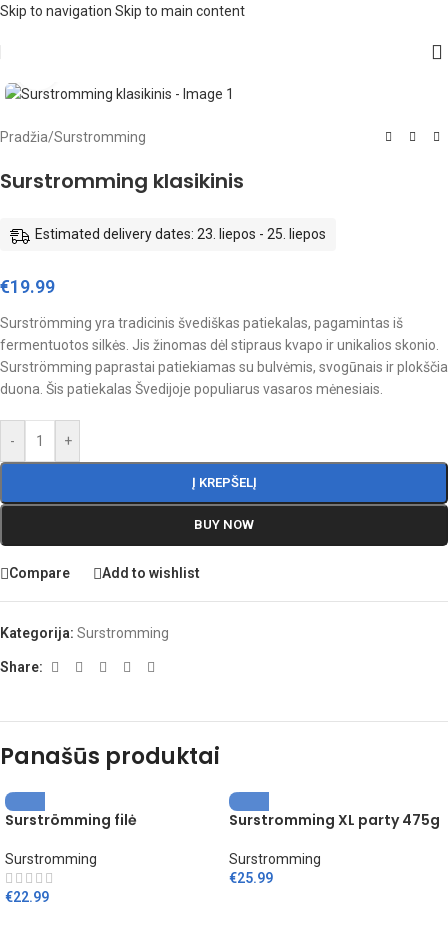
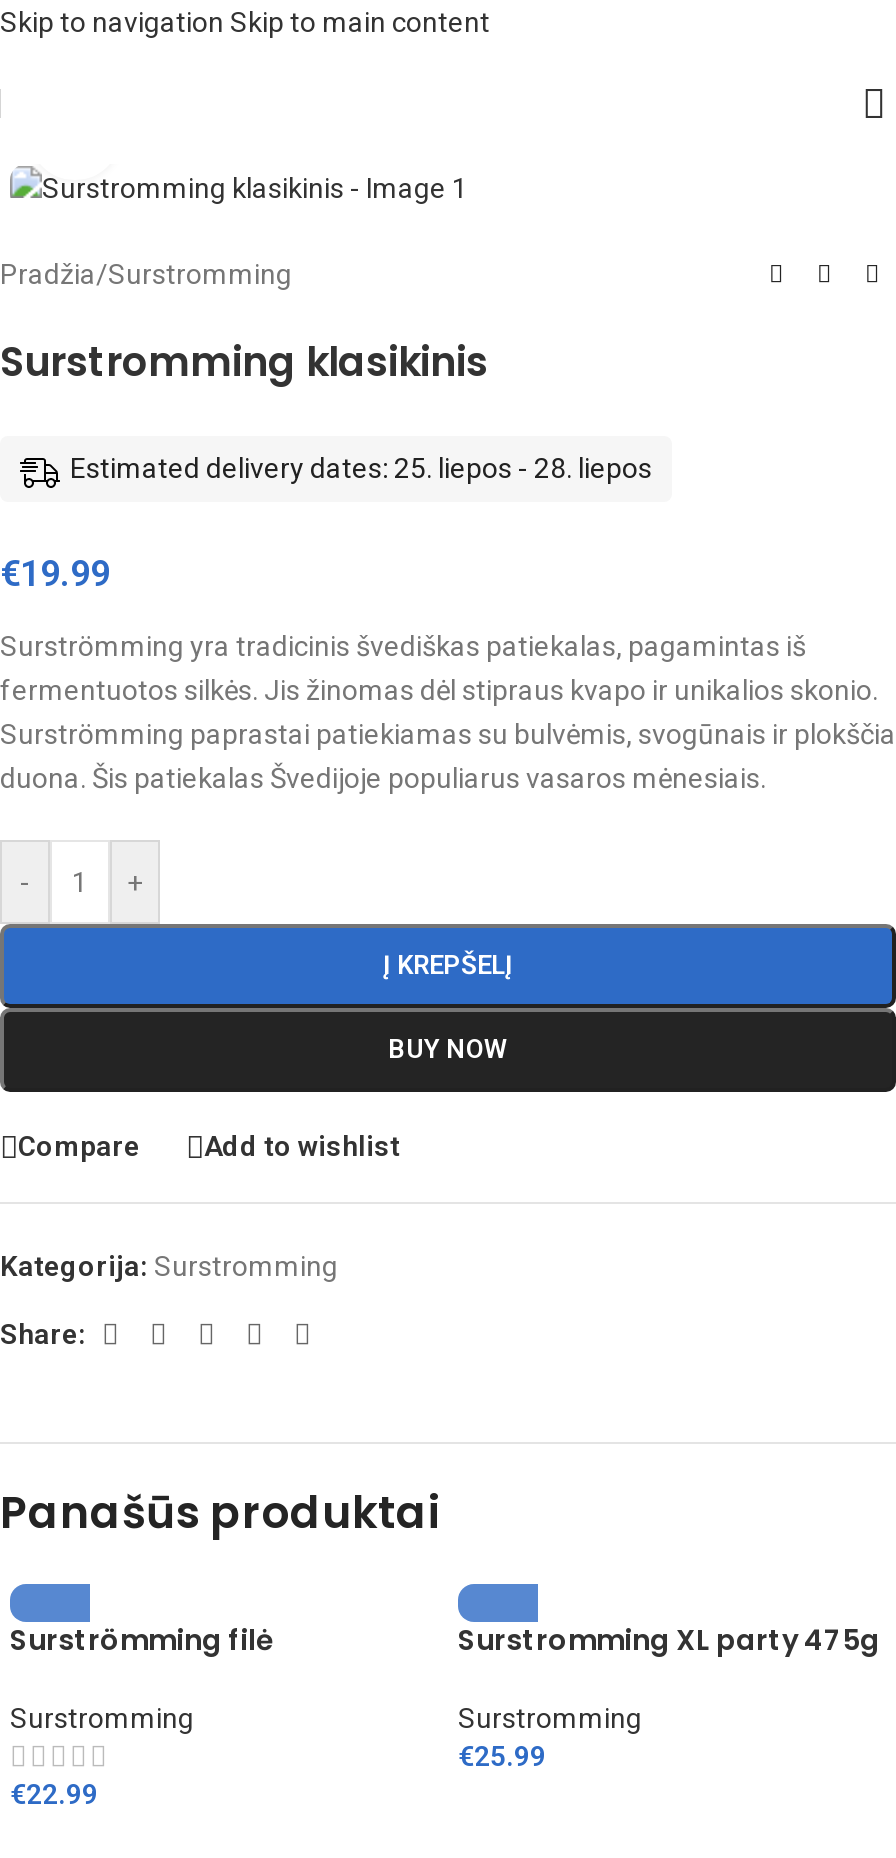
[35,226,326,242] Estimated delivery dates: 23. liepos - 25. liepos -> [70,453,652,485] Estimated delivery dates: 25. liepos - 28. liepos

